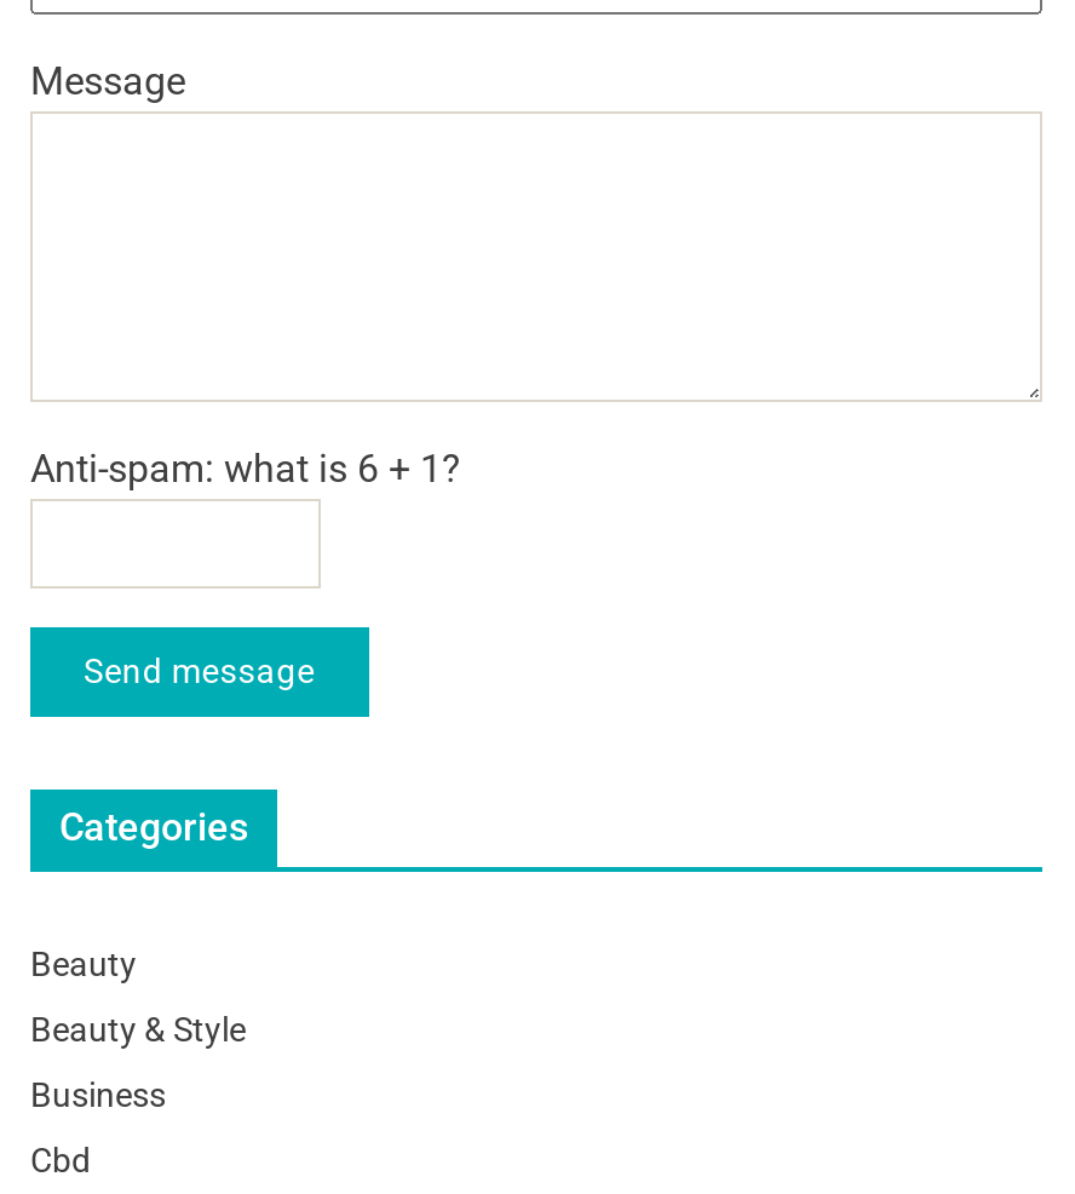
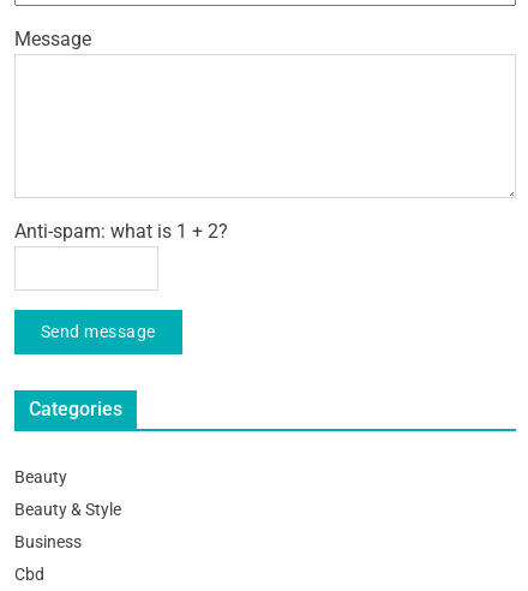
[30,445,461,491] Anti-spam: what is 6 + 1? -> [14,219,228,242] Anti-spam: what is 1 + 2?

